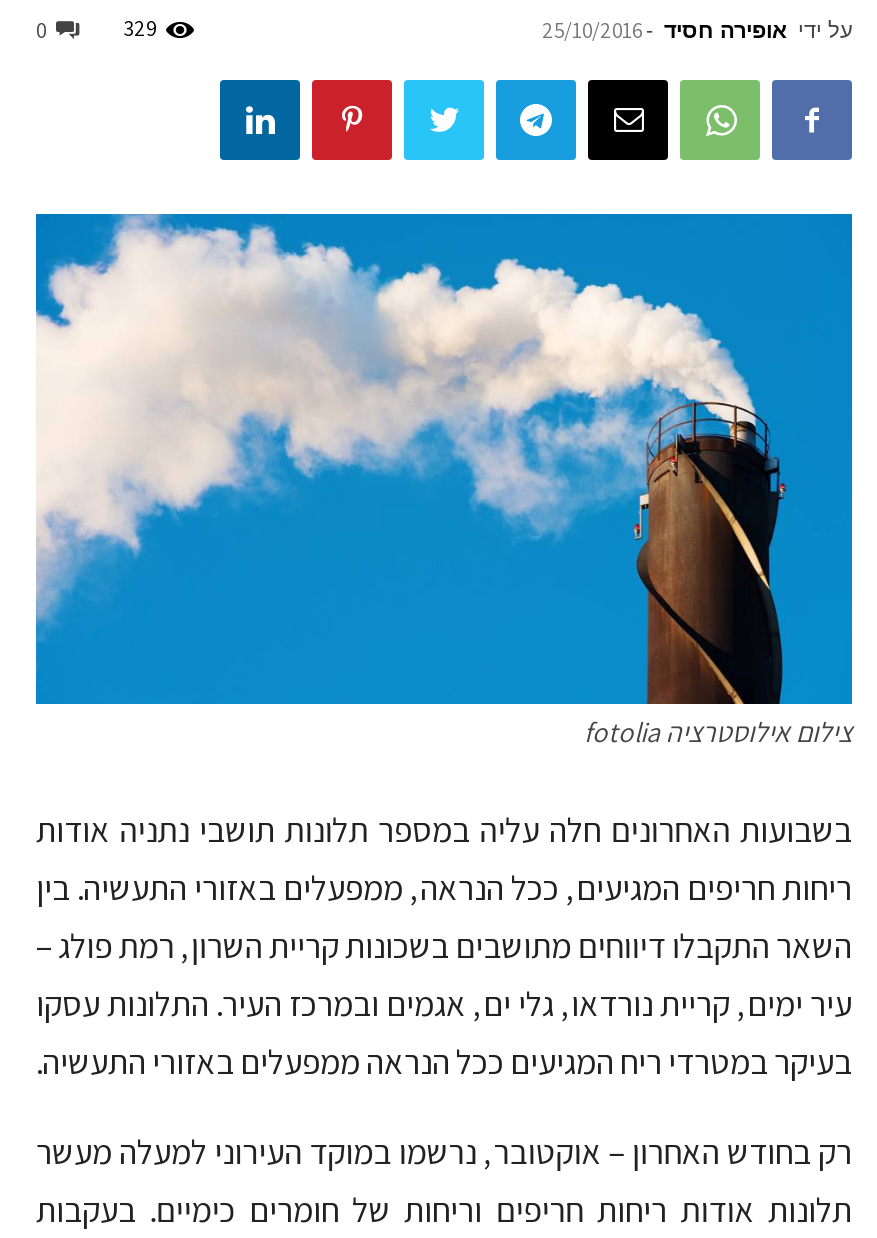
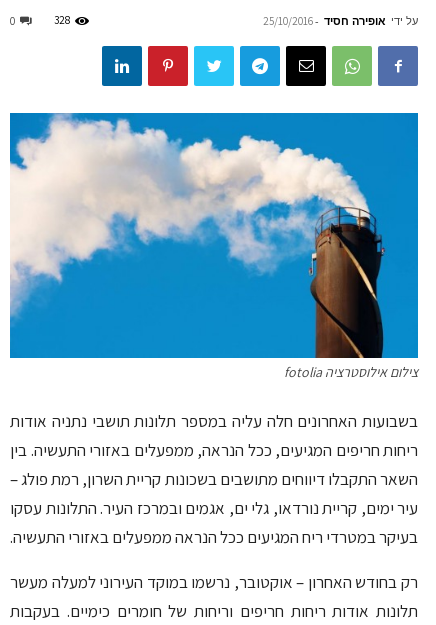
[124,14,156,42] 329 -> [54,13,70,27] 328

